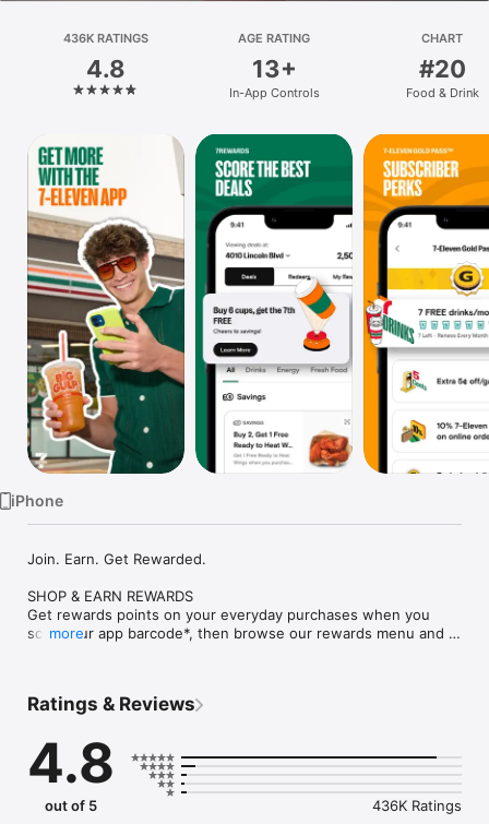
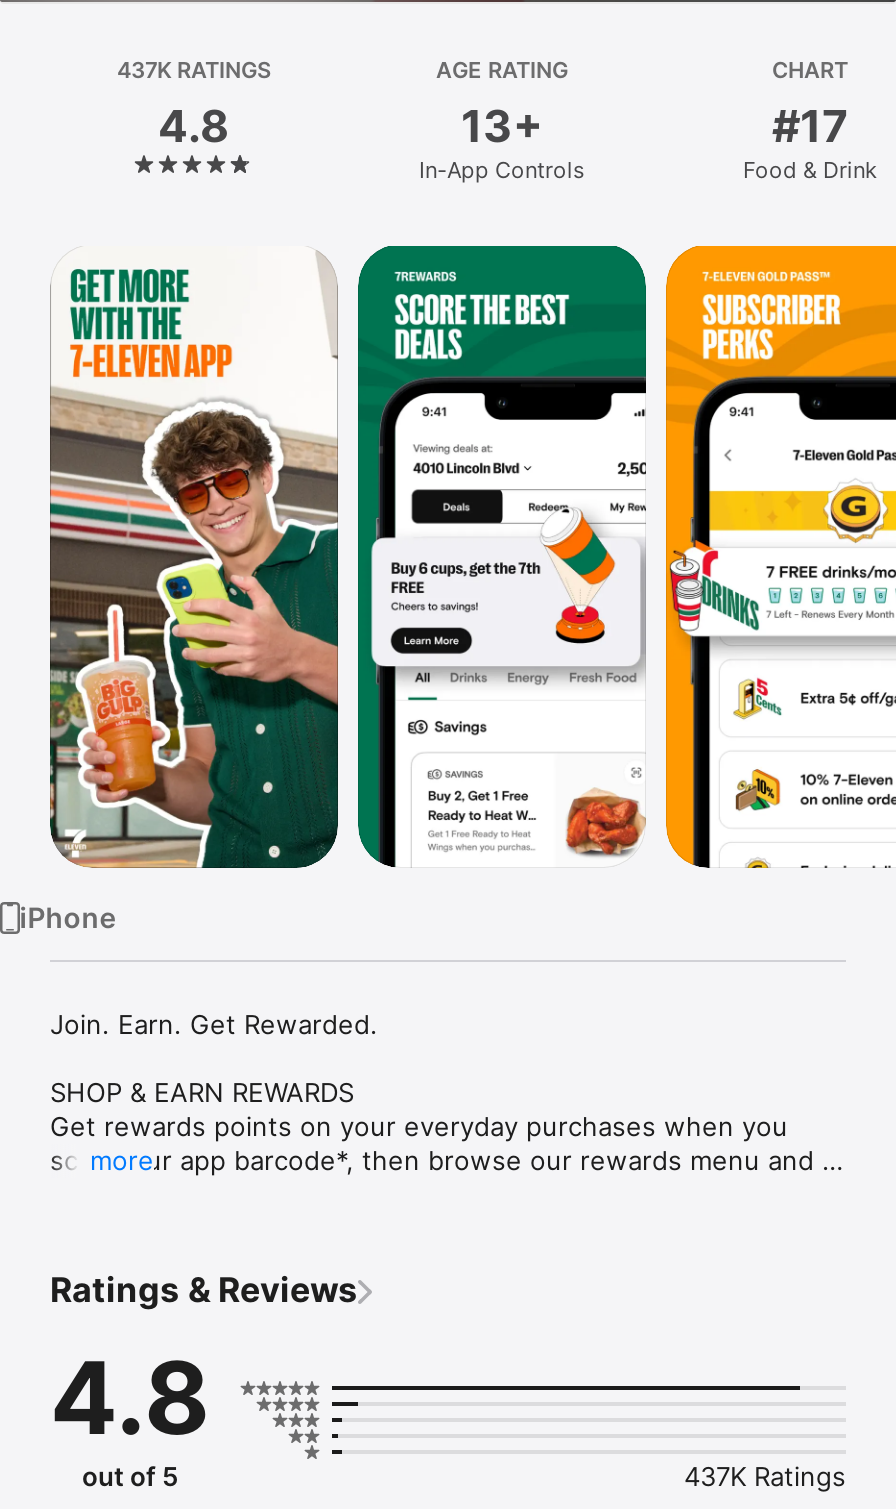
[63,31,148,46] 436K RATINGS -> [117,56,271,84] 437K RATINGS
[419,55,466,83] #20 -> [772,100,848,152] #17
[372,796,462,814] 436K Ratings -> [684,1460,846,1492] 437K Ratings

